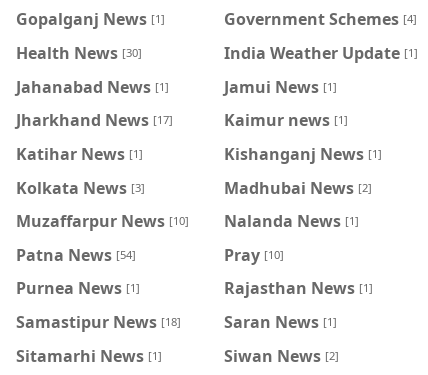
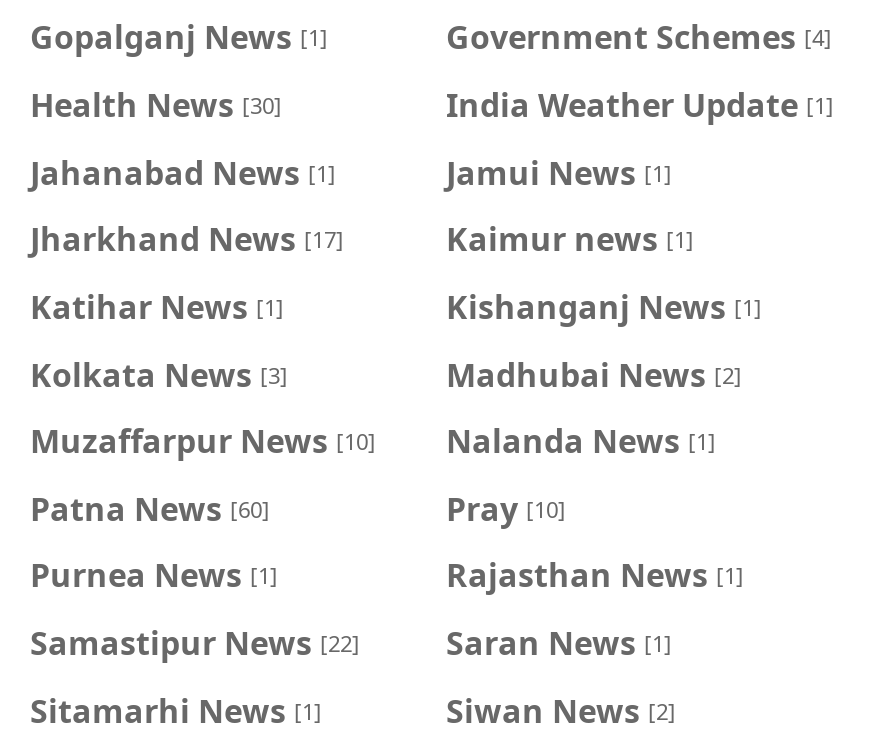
[16,243,136,265] Patna News [54] -> [30,487,270,531] Patna News [60]
[16,311,181,333] Samastipur News [18] -> [30,621,360,665] Samastipur News [22]

